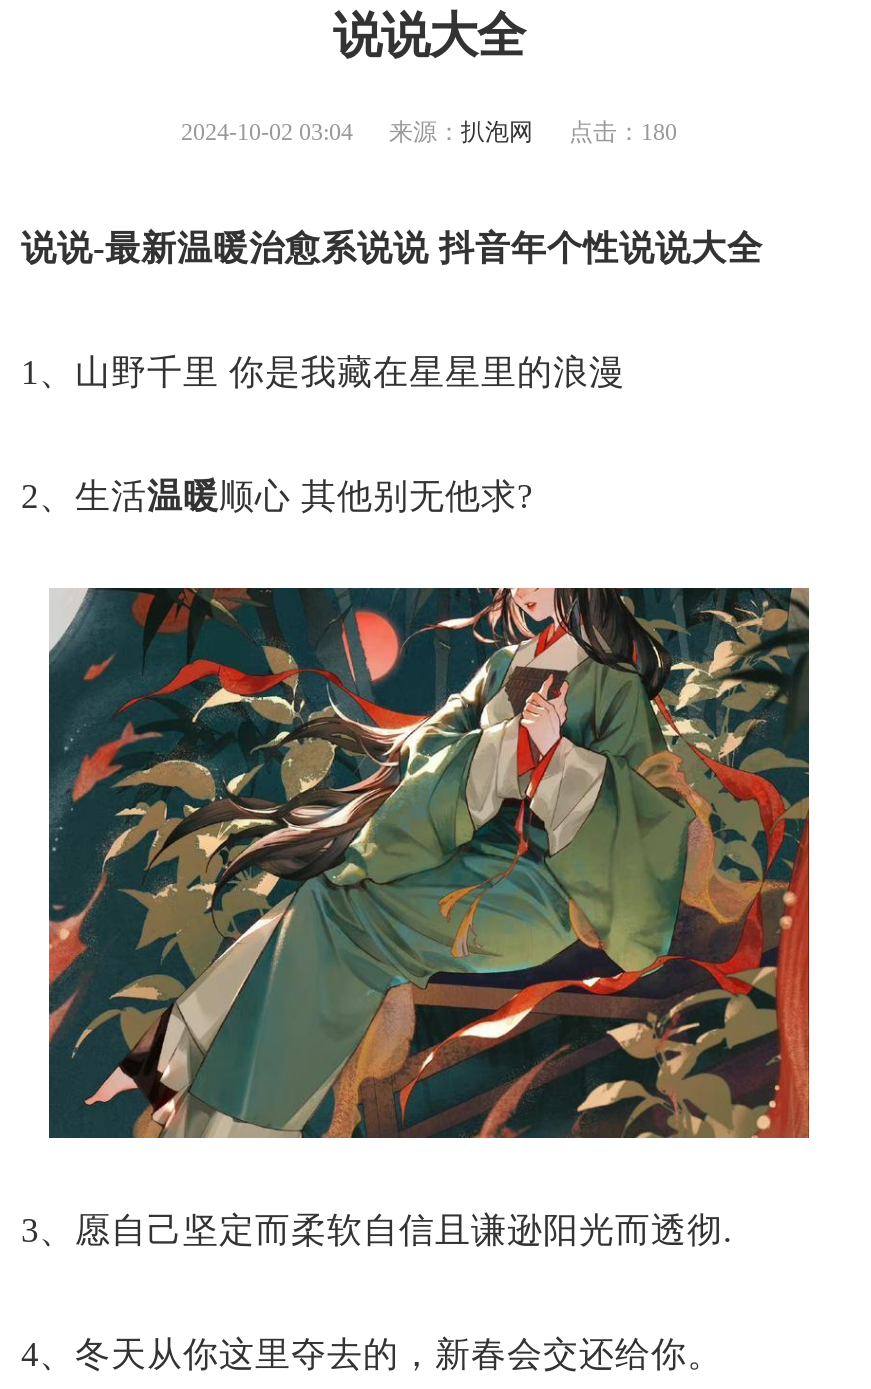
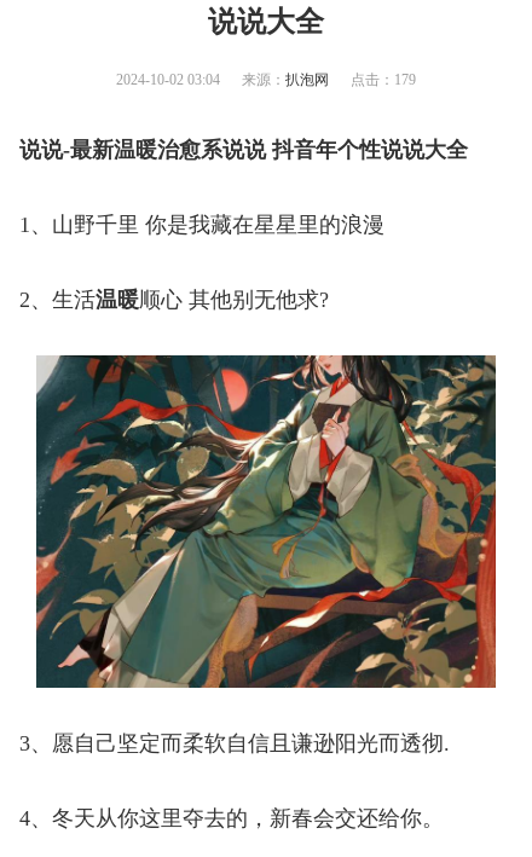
[181,118,677,146] 2024-10-02 03:04 来源：扒泡网 点击：180 -> [116,71,416,88] 2024-10-02 03:04 来源：扒泡网 点击：179

